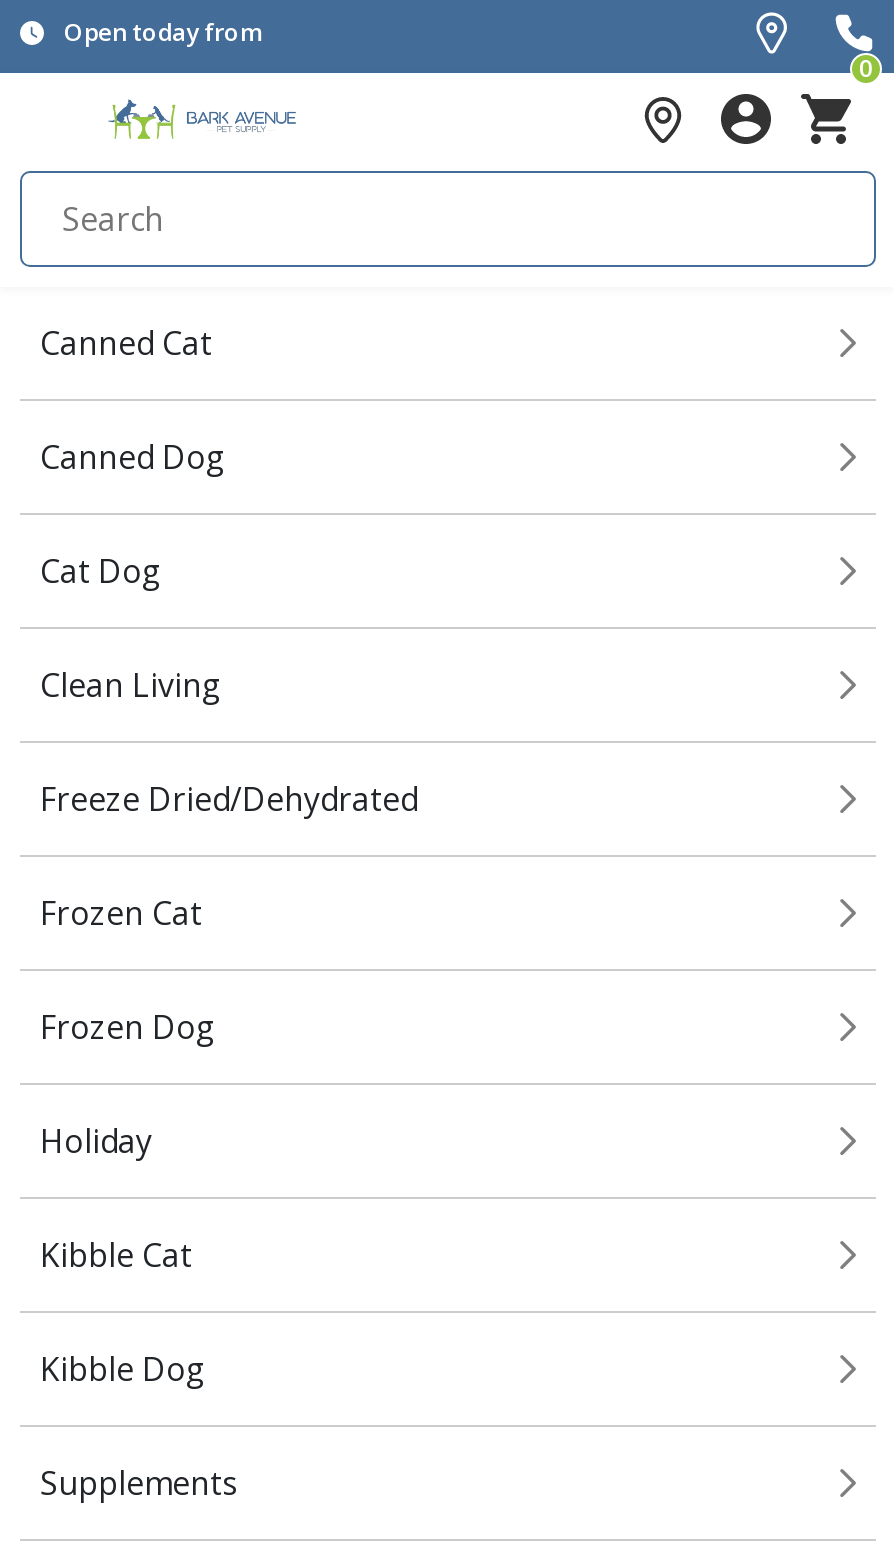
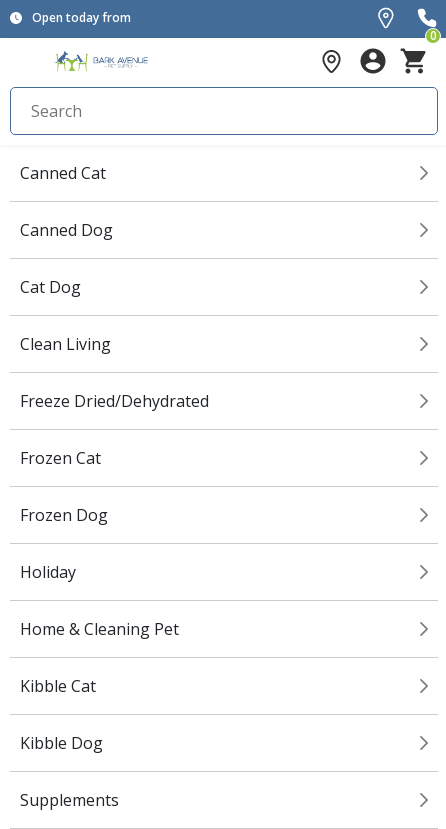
none -> [20,618,179,640] Home & Cleaning Pet

